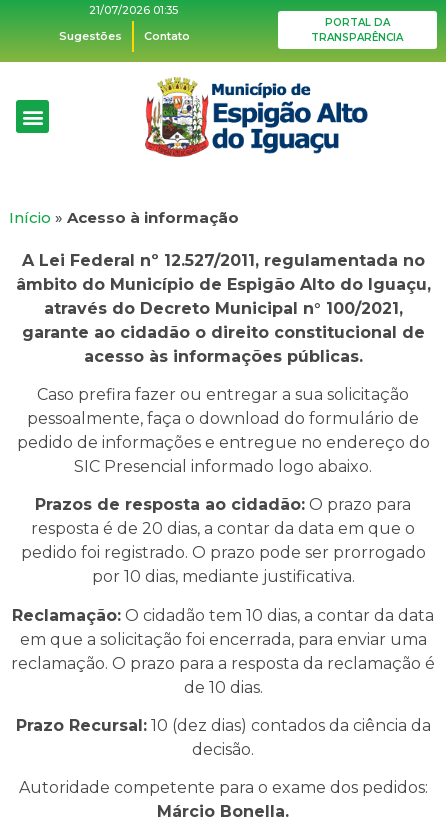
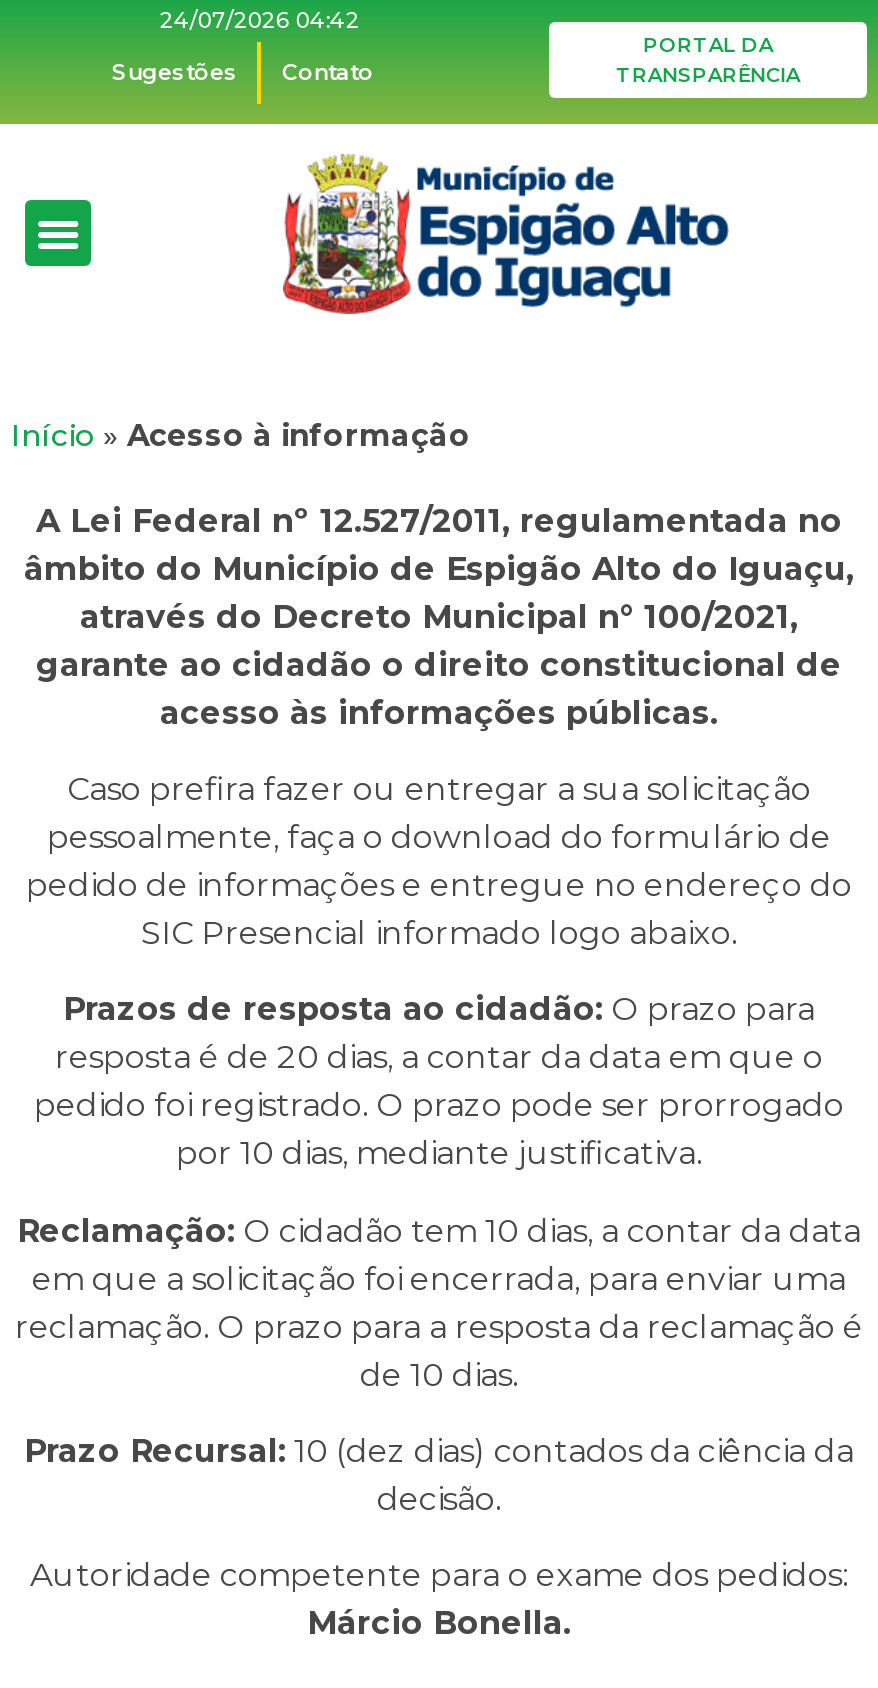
[89,3,178,17] 21/07/2026 01:35 -> [160,6,360,34] 24/07/2026 04:42

